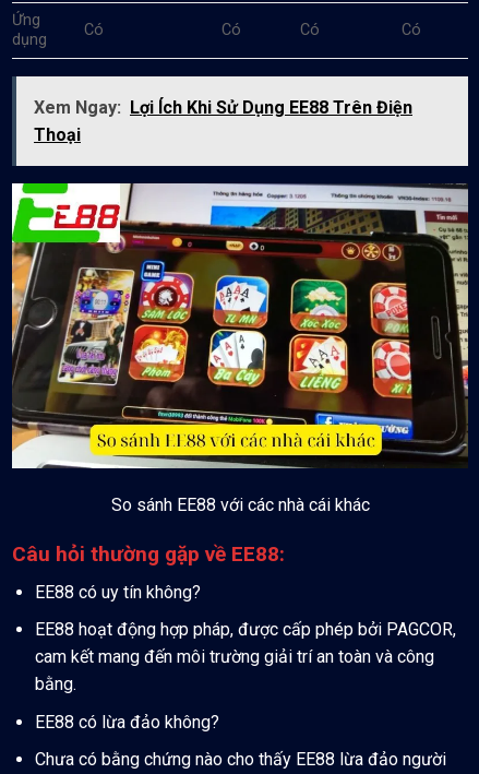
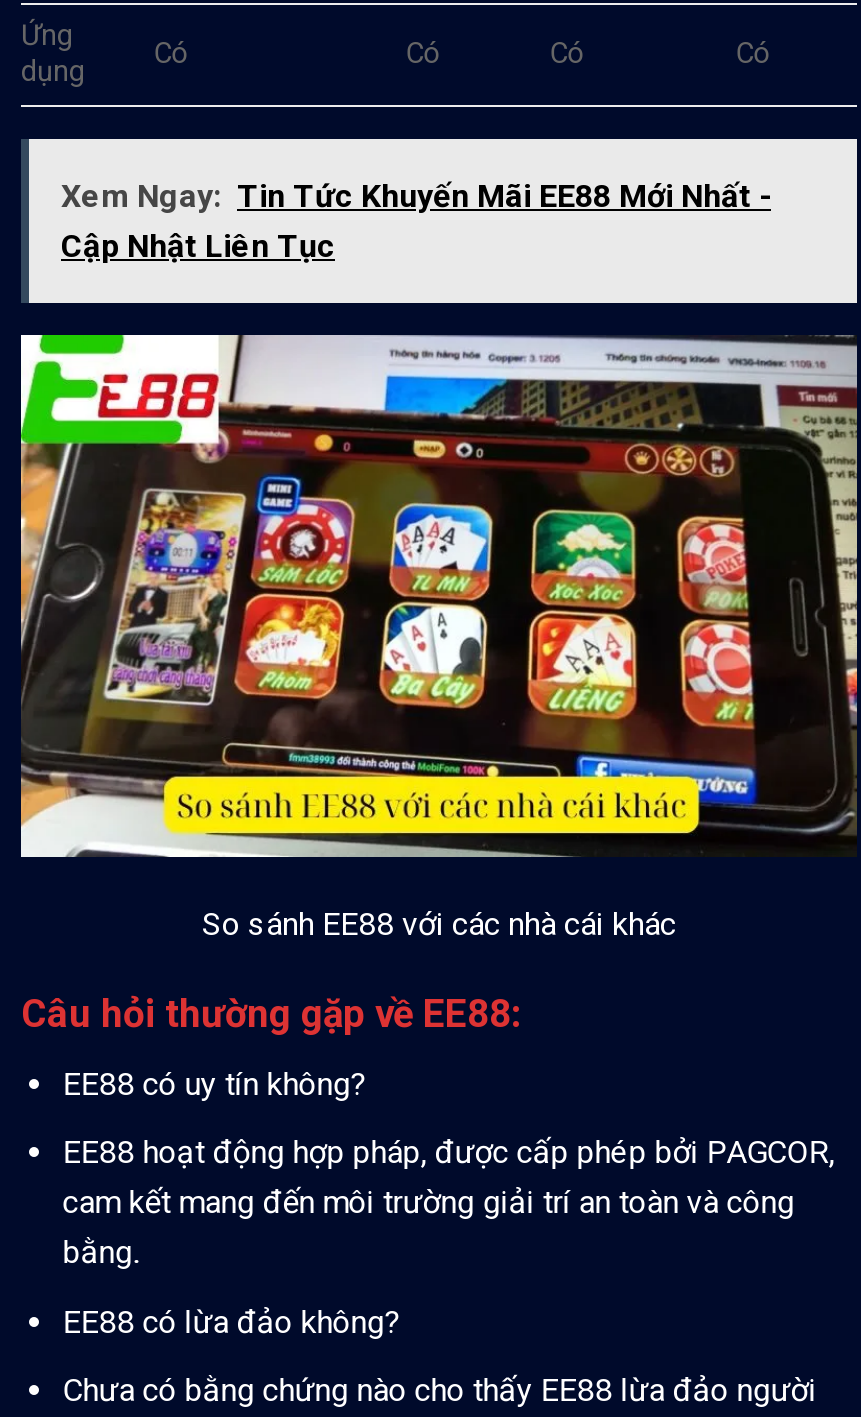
[34,97,412,145] Xem Ngay: Lợi Ích Khi Sử Dụng EE88 Trên Điện | Thoại -> [61,177,771,265] Xem Ngay: Tin Tức Khuyến Mãi EE88 Mới Nhất - | Cập Nhật Liên Tục

